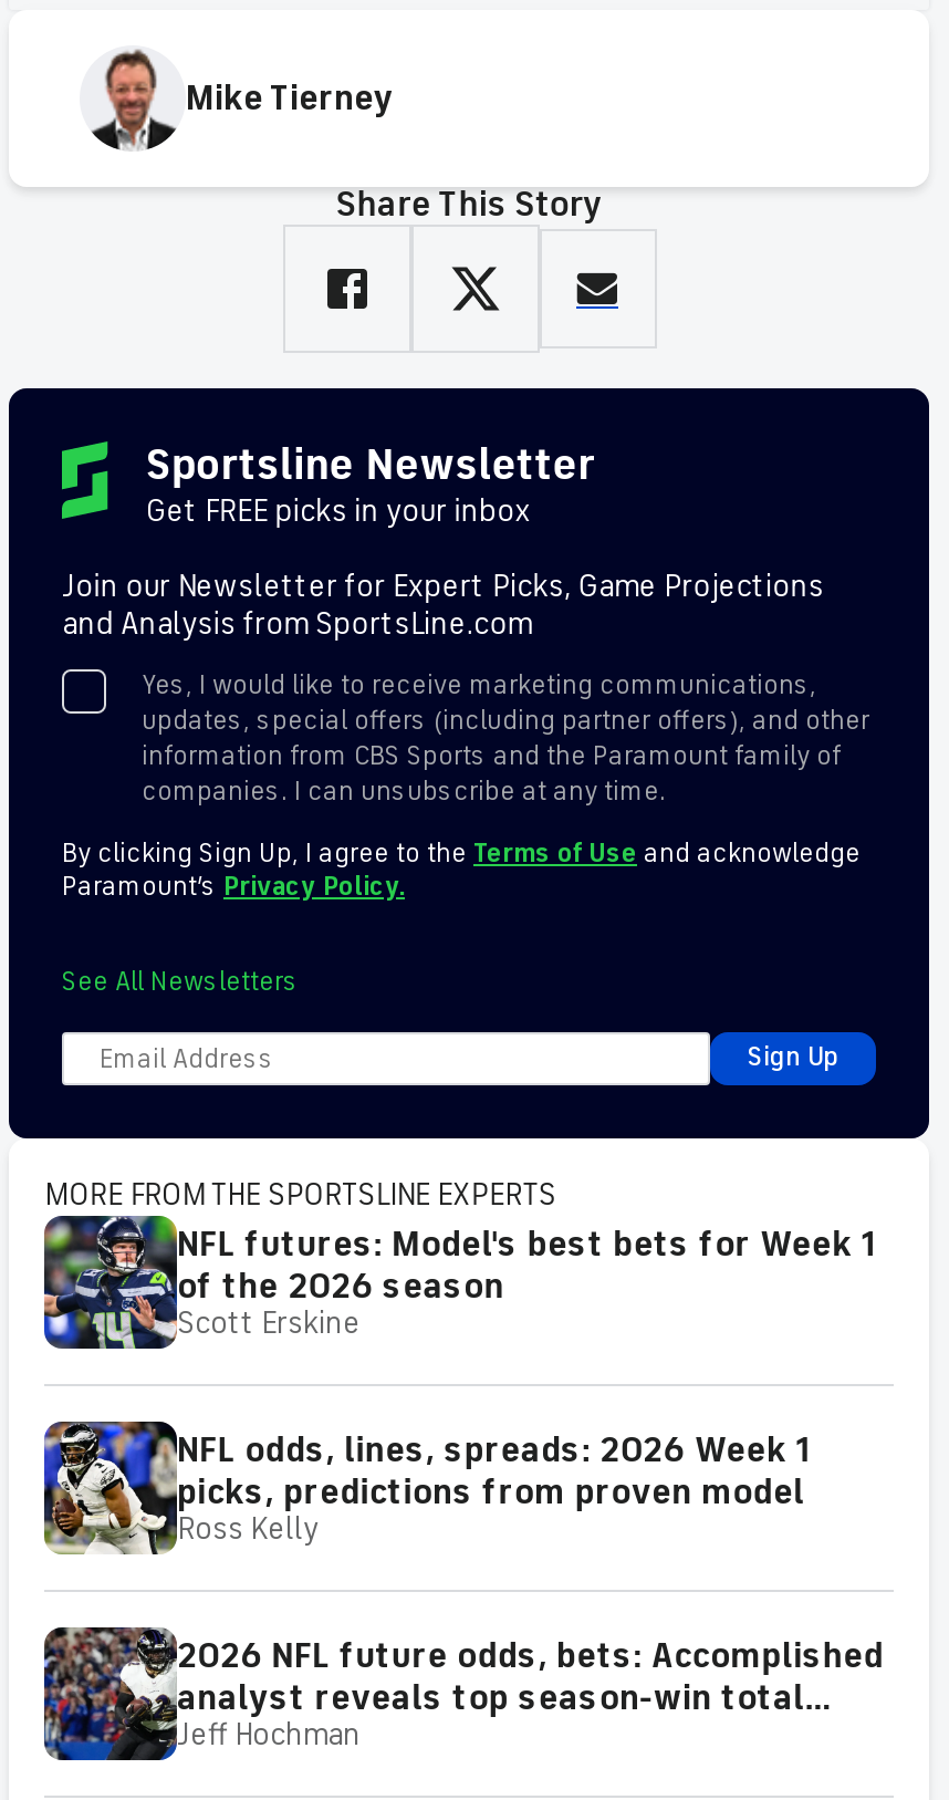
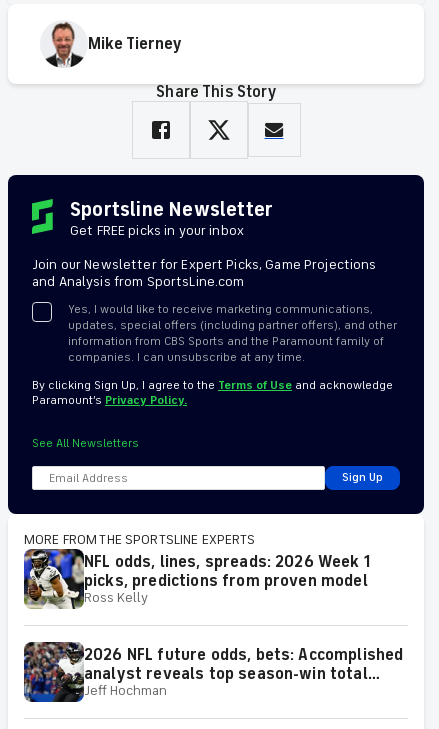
[42,1220,875,1351] [image] | NFL futures: Model's best bets for Week 1 | of the 2026 season | Scott Erskine -> none

